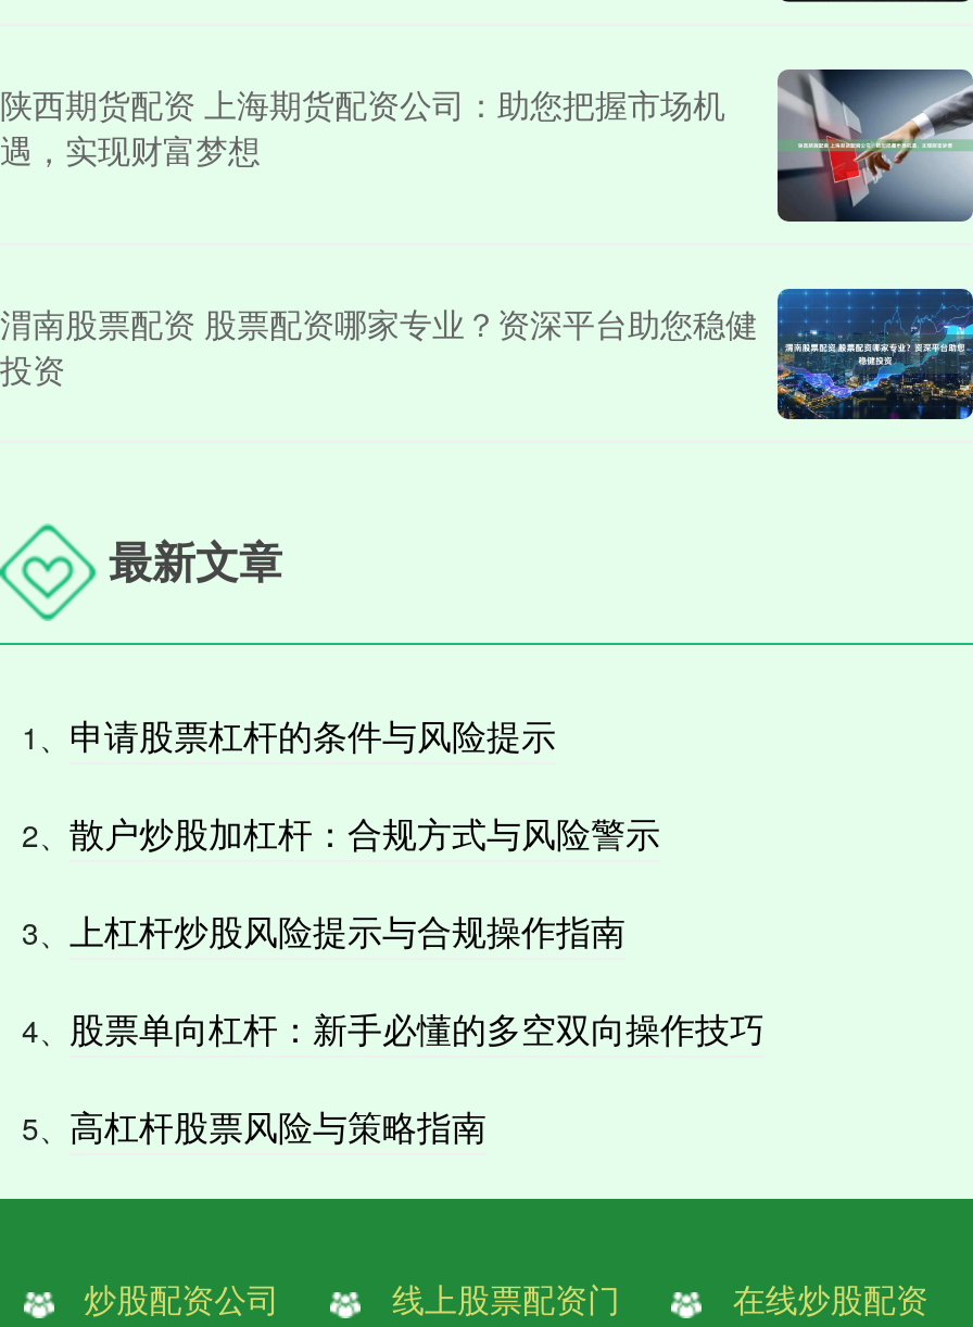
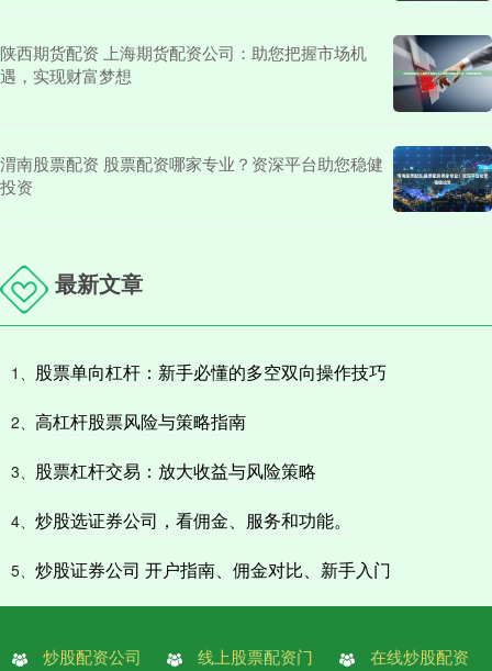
[22,711,556,761] 1、申请股票杠杆的条件与风险提示 -> [11,360,387,385] 1、股票单向杠杆：新手必懂的多空双向操作技巧
[22,809,660,859] 2、散户炒股加杠杆：合规方式与风险警示 -> [11,409,246,434] 2、高杠杆股票风险与策略指南
[22,907,625,956] 3、上杠杆炒股风险提示与合规操作指南 -> [11,458,316,484] 3、股票杠杆交易：放大收益与风险策略
[22,1004,764,1054] 4、股票单向杠杆：新手必懂的多空双向操作技巧 -> [11,508,351,533] 4、炒股选证券公司，看佣金、服务和功能。
[22,1102,486,1152] 5、高杠杆股票风险与策略指南 -> [11,557,391,582] 5、炒股证券公司 开户指南、佣金对比、新手入门

